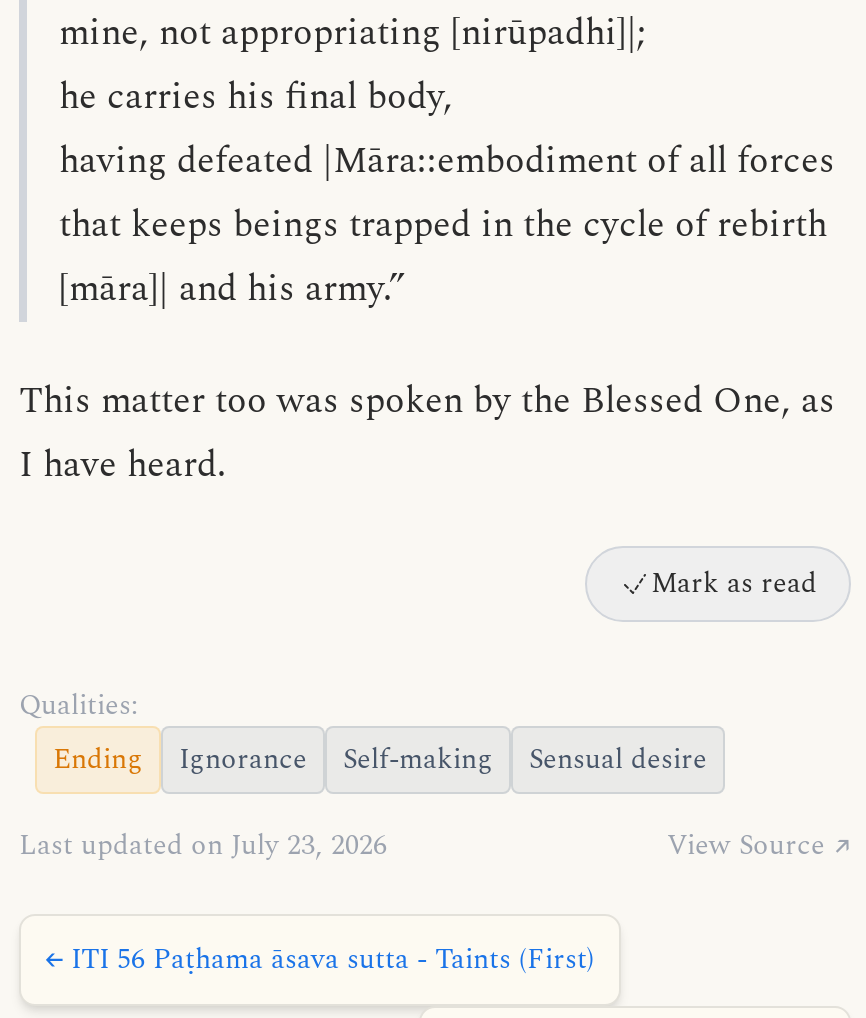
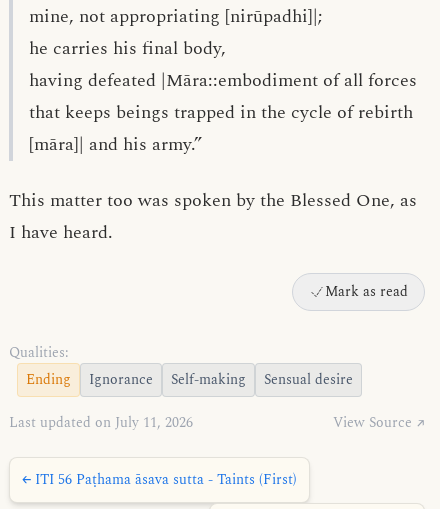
[19,824,387,866] Last updated on July 23, 2026 -> [9,412,193,433] Last updated on July 11, 2026

